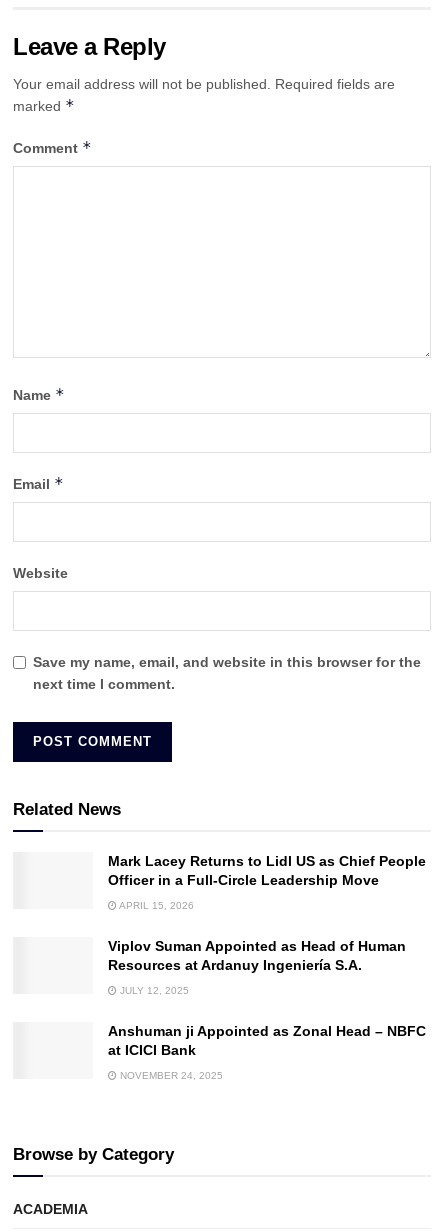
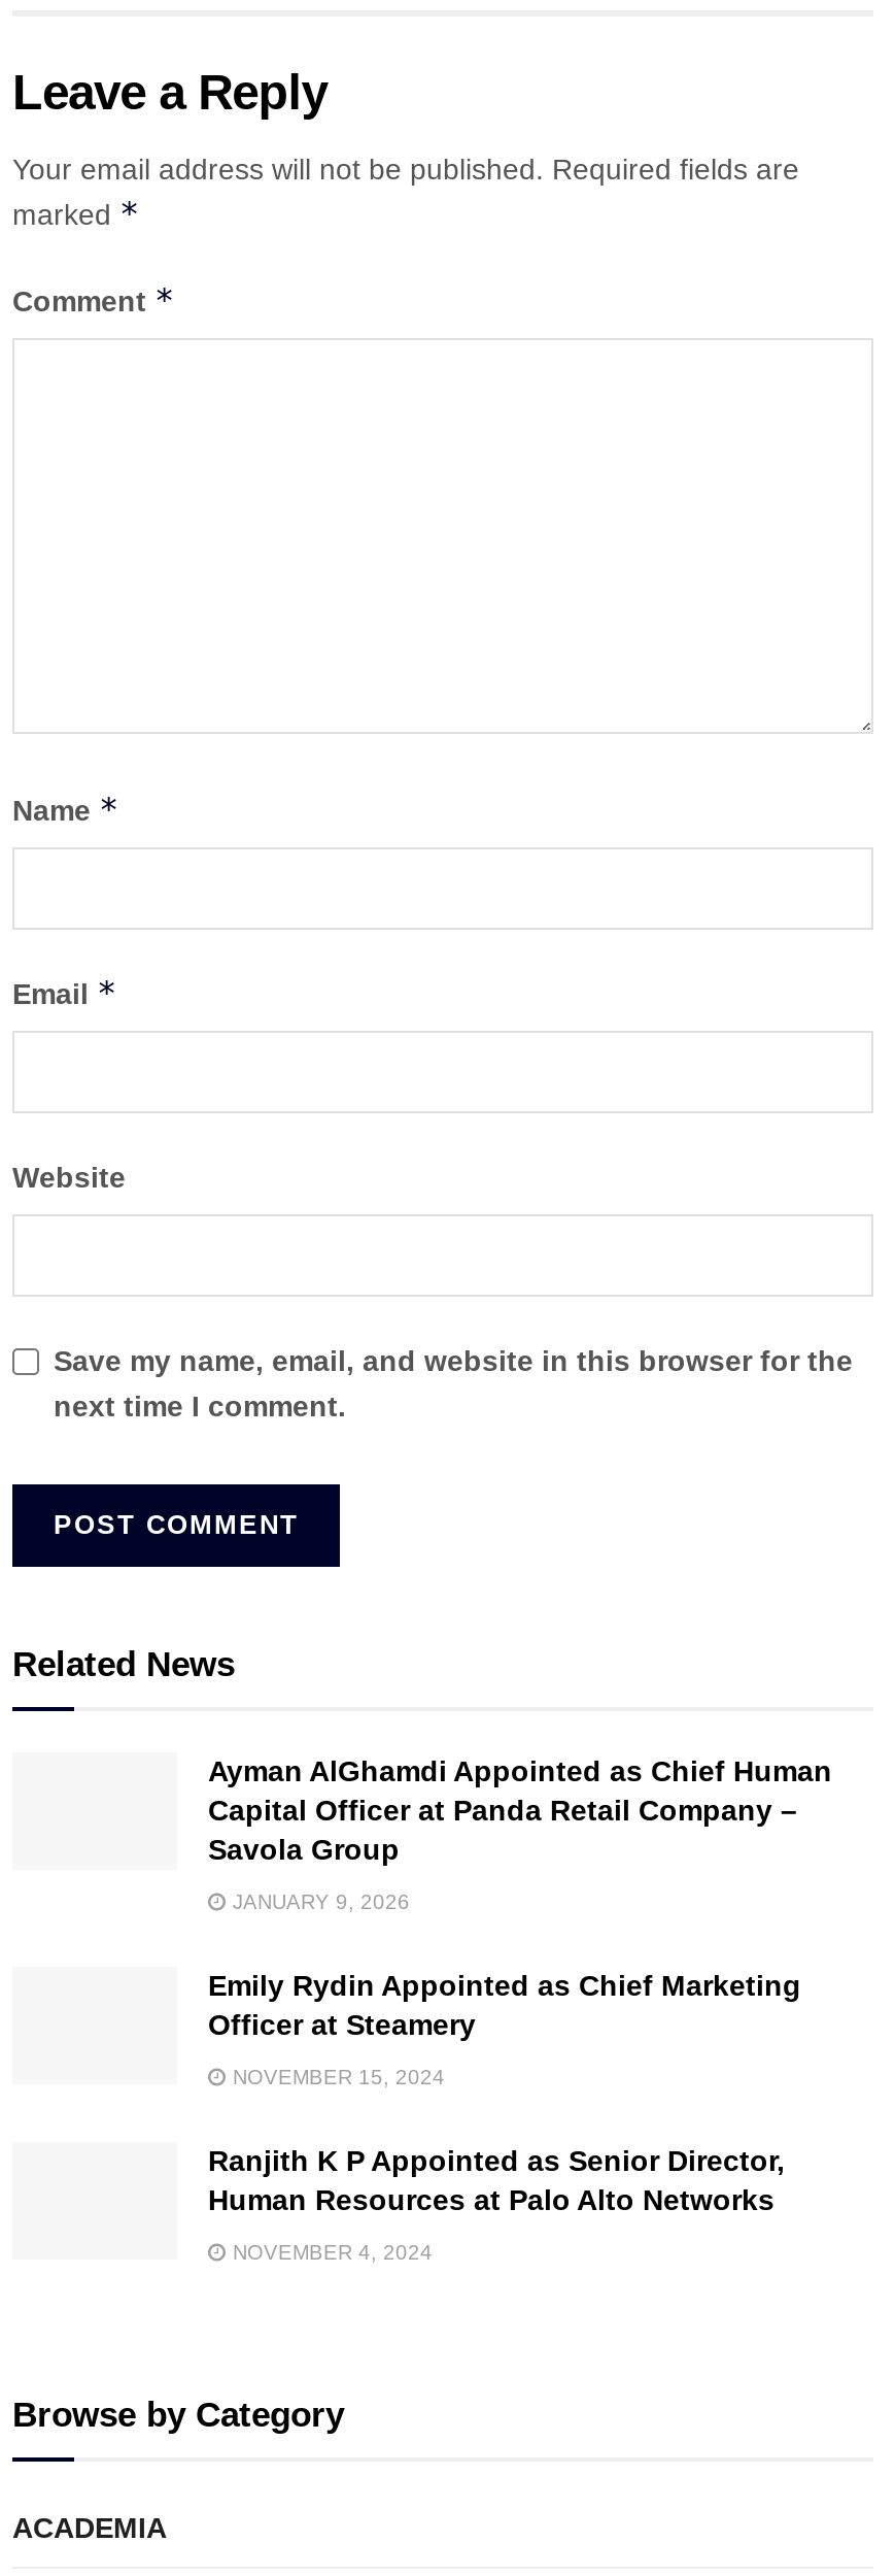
[108,853,426,888] Mark Lacey Returns to Lidl US as Chief People | Officer in a Full-Circle Leadership Move -> [208,1755,832,1866] Ayman AlGhamdi Appointed as Chief Human | Capital Officer at Panda Retail Company – | Savola Group
[117,900,194,911] APRIL 15, 2026 -> [227,1891,410,1914] JANUARY 9, 2026
[108,938,406,973] Viplov Suman Appointed as Head of Human | Resources at Ardanuy Ingeniería S.A. -> [208,1969,801,2041] Emily Rydin Appointed as Chief Marketing | Officer at Steamery
[117,985,189,996] JULY 12, 2025 -> [227,2066,445,2089] NOVEMBER 15, 2024
[108,1023,426,1058] Anshuman ji Appointed as Zonal Head – NBFC | at ICICI Bank -> [208,2145,785,2217] Ranjith K P Appointed as Senior Director, | Human Resources at Palo Alto Networks
[117,1070,223,1081] NOVEMBER 24, 2025 -> [227,2241,433,2264] NOVEMBER 4, 2024

